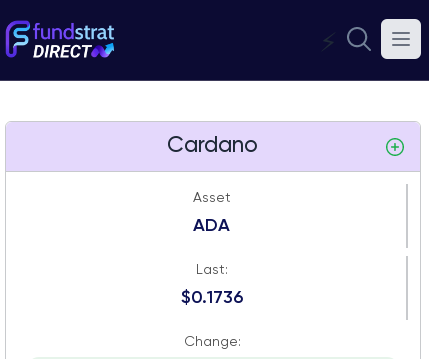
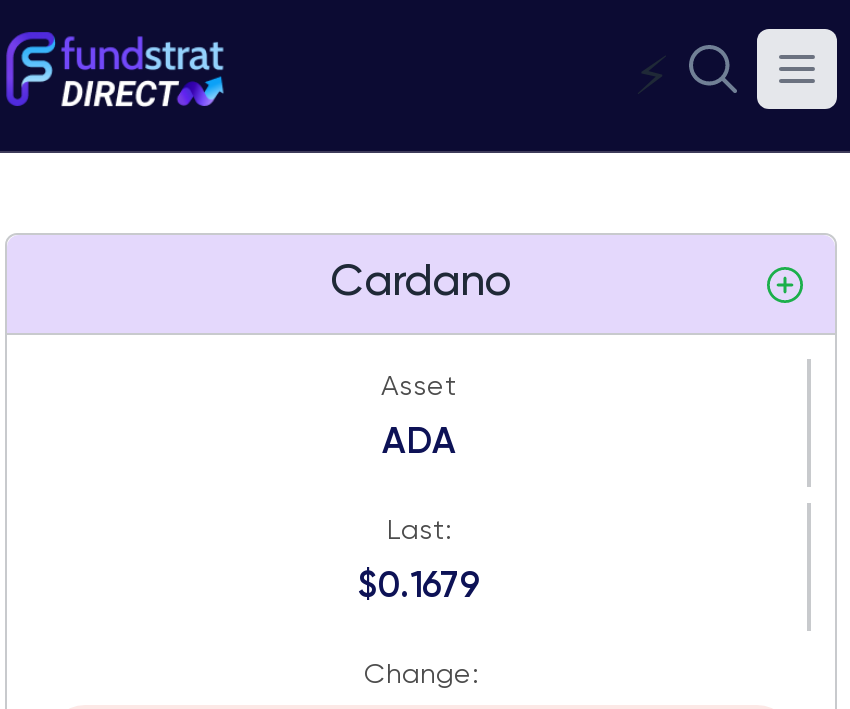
[181,289,243,307] $0.1736 -> [358,569,480,605] $0.1679

